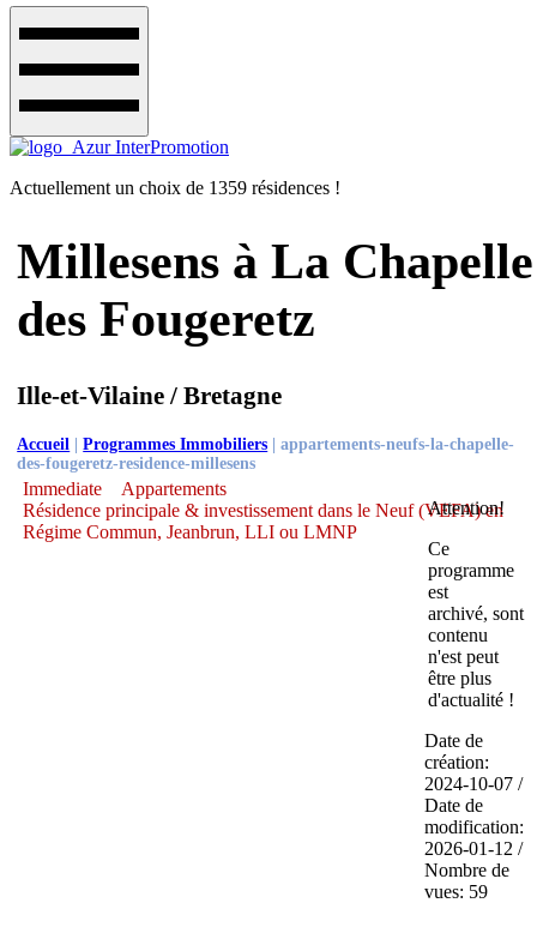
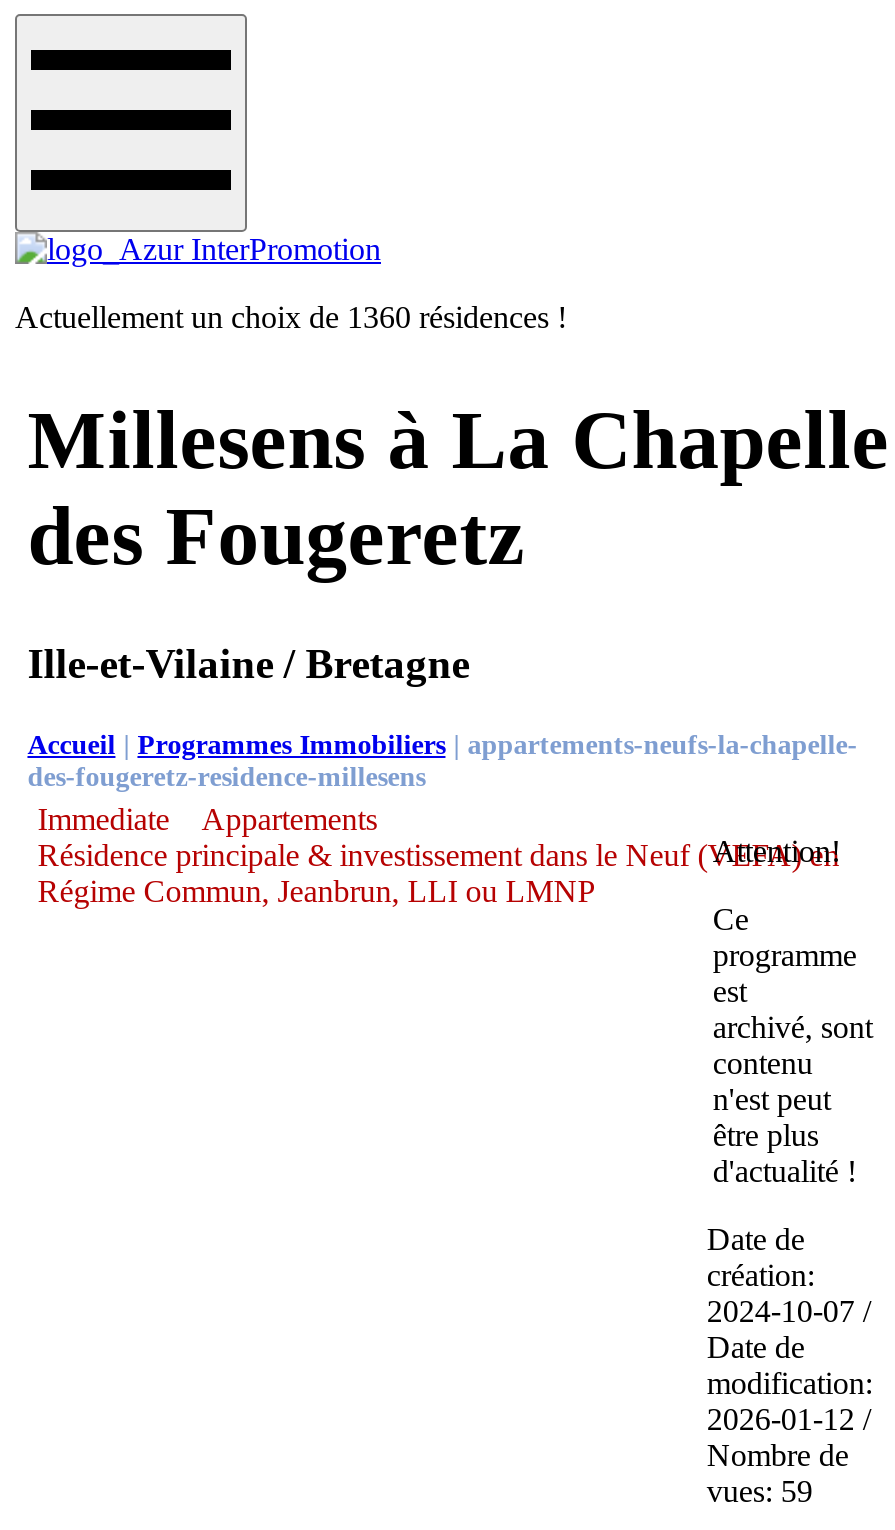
[10,177,340,198] Actuellement un choix de 1359 résidences ! -> [15,300,567,334] Actuellement un choix de 1360 résidences !

